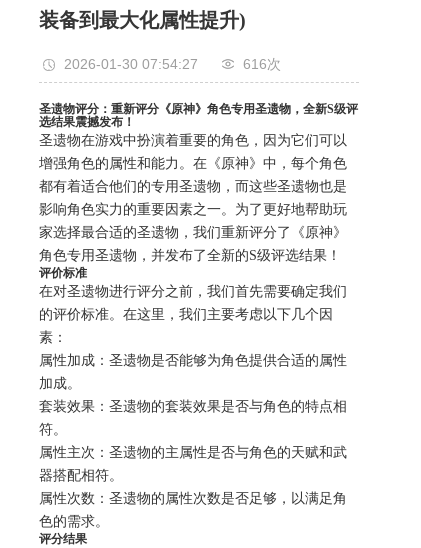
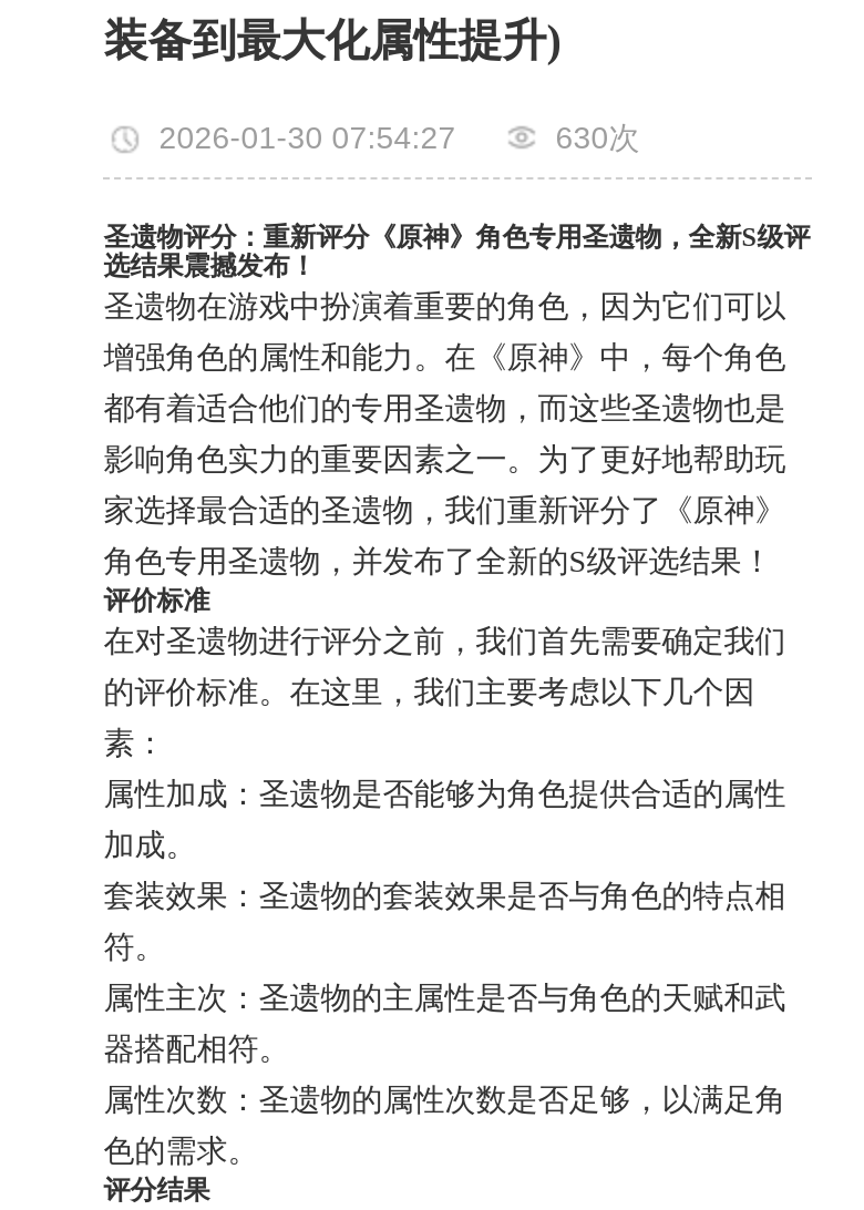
[243,56,281,72] 616次 -> [555,119,640,155] 630次

